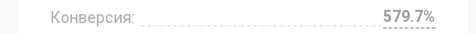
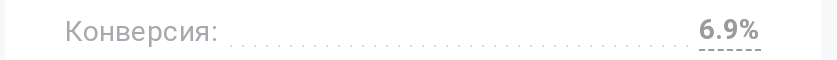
[383,8,435,25] 579.7% -> [699,13,761,45] 6.9%

